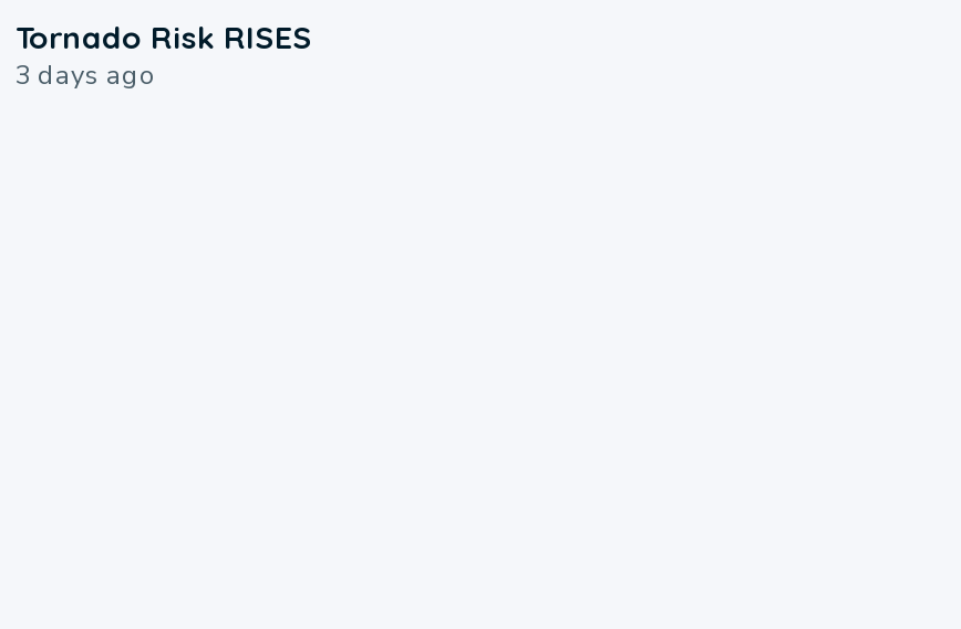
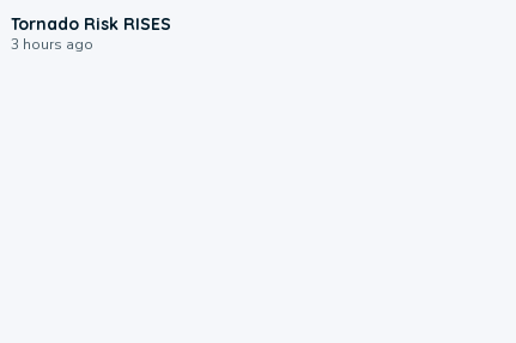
[15,58,157,93] 3 days ago -> [11,35,94,54] 3 hours ago

